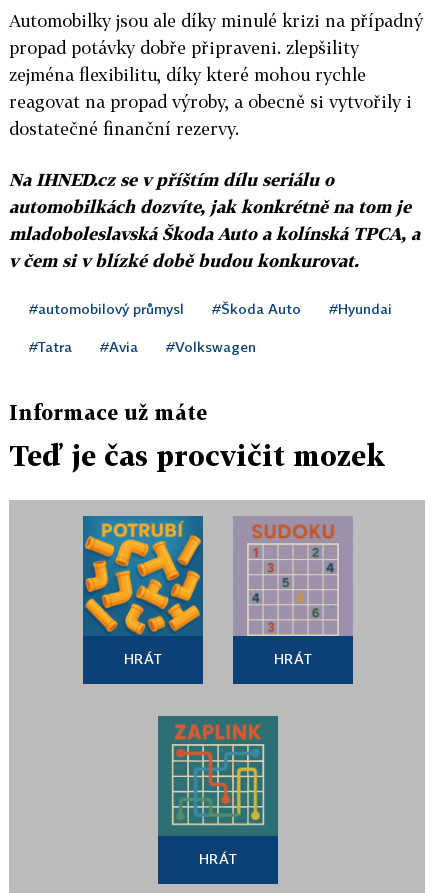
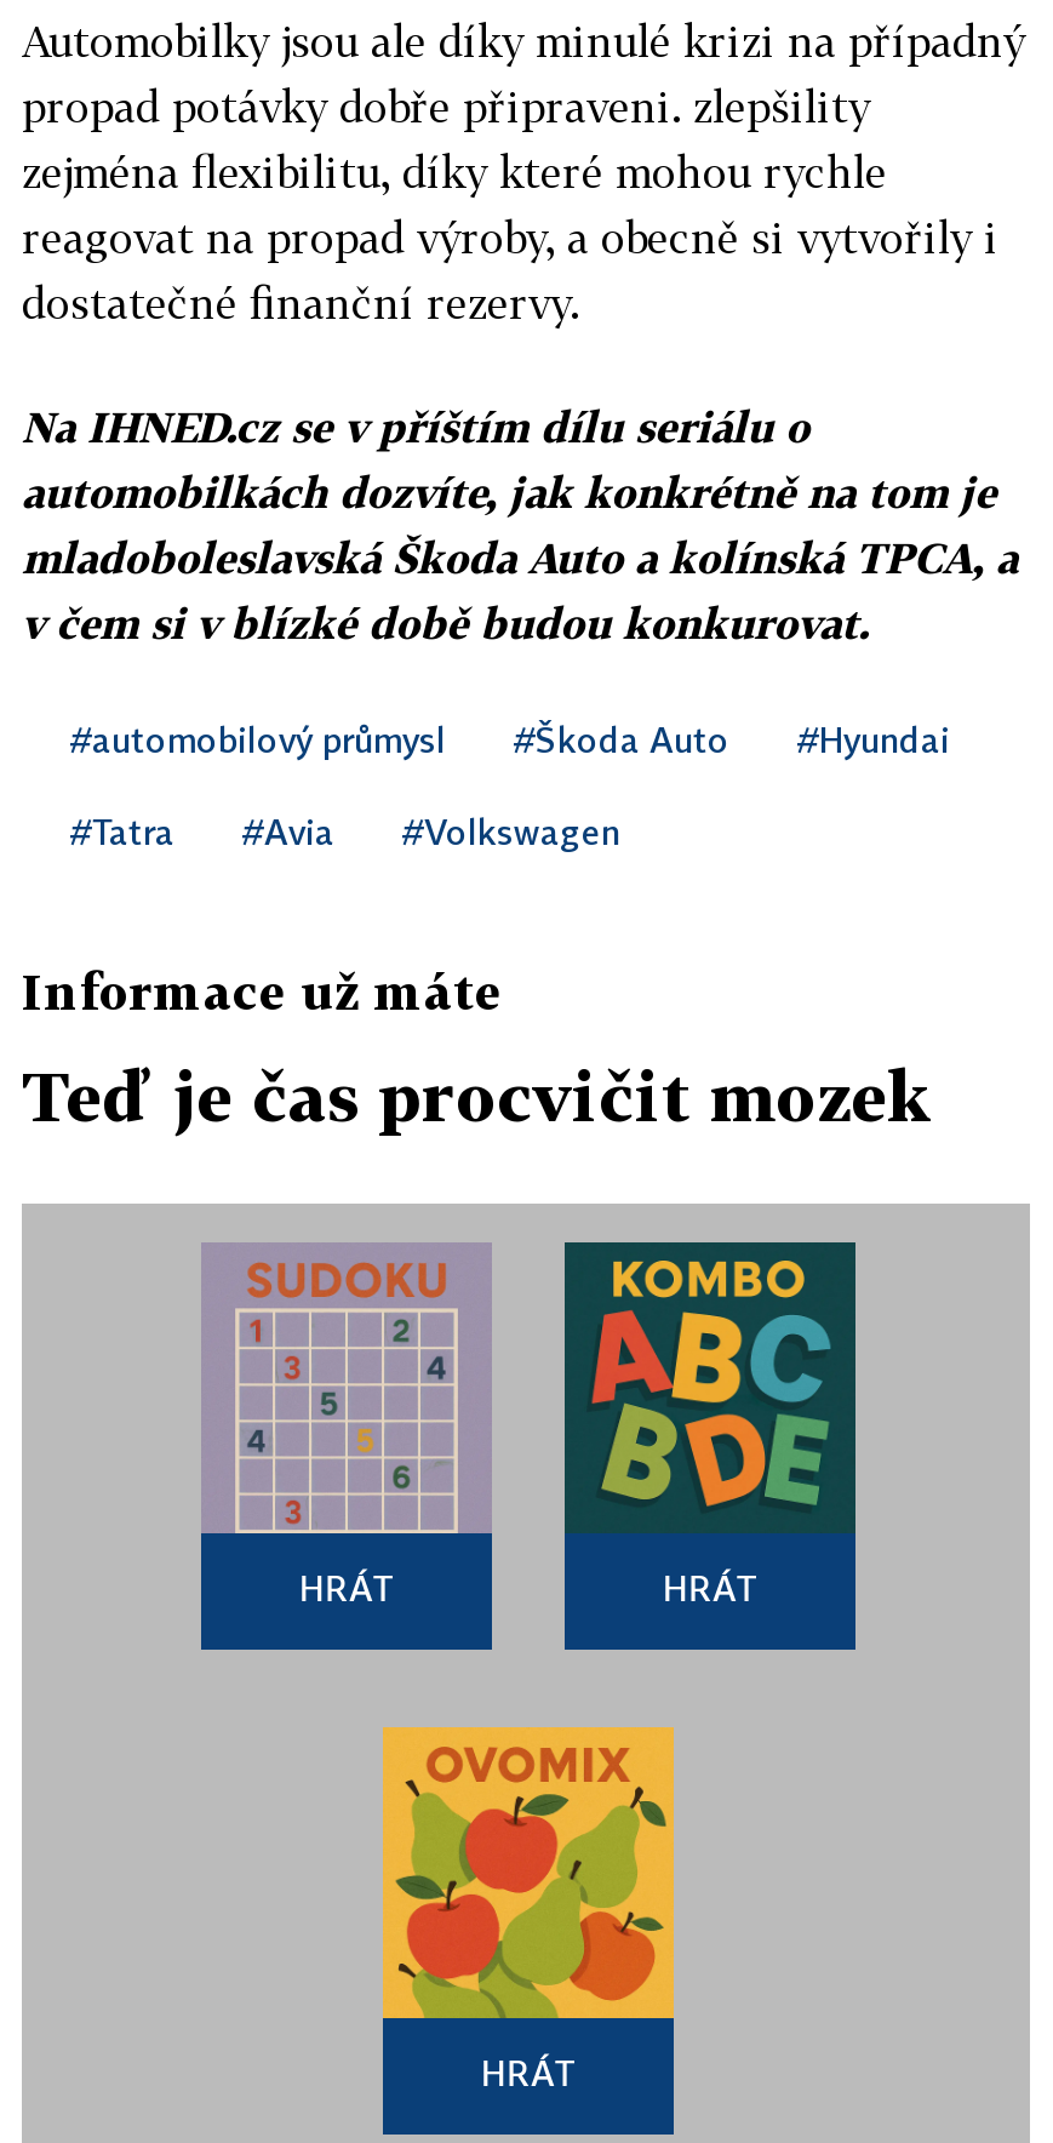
[83,516,203,636] [image] -> [204,1245,490,1536] [image]
[233,516,353,637] [image] -> [562,1240,858,1533] [image]
[157,715,279,836] [image] -> [380,1725,676,2021] [image]

